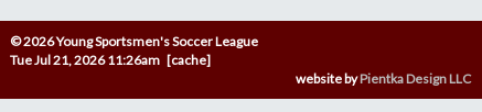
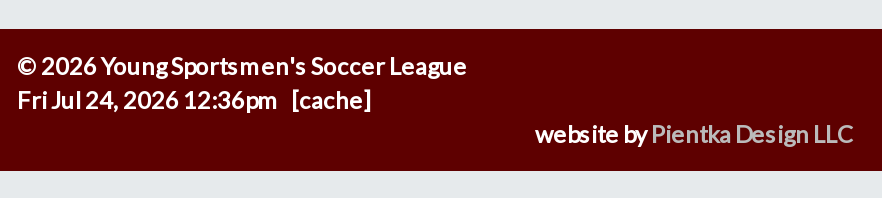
[10,52,211,68] Tue Jul 21, 2026 11:26am [cache] -> [17,85,371,115] Fri Jul 24, 2026 12:36pm [cache]

